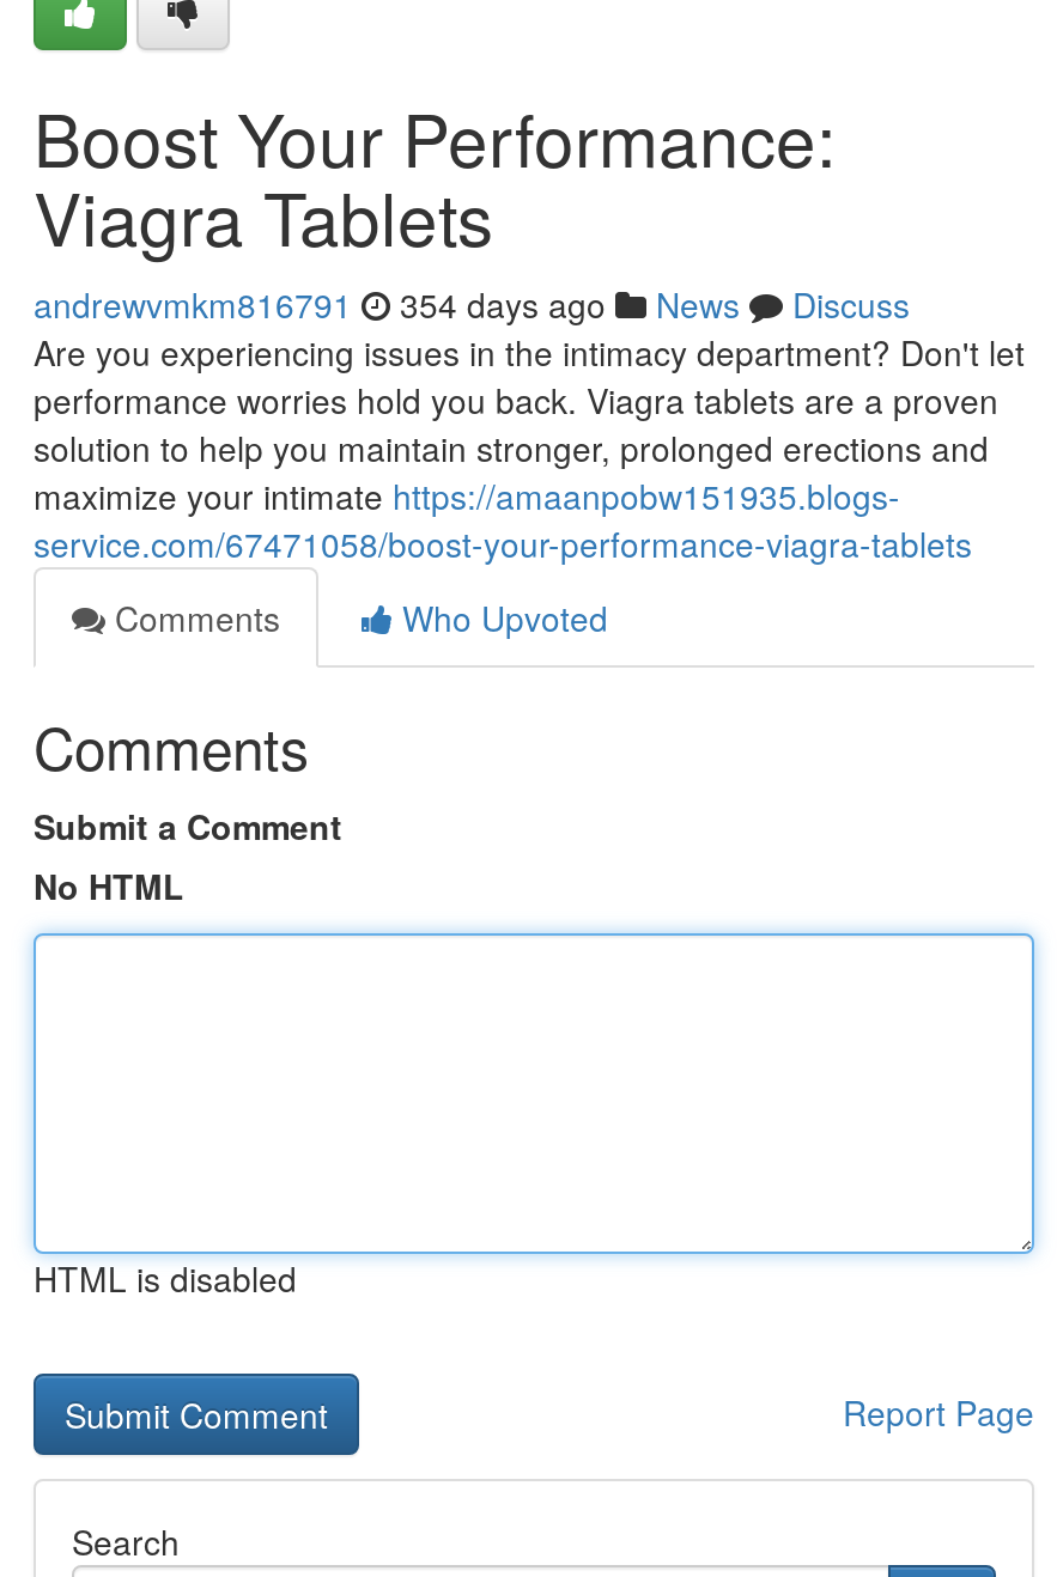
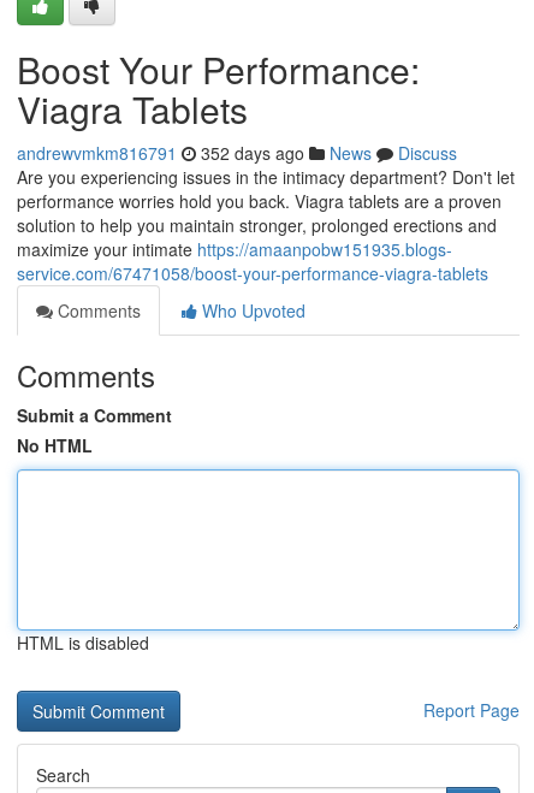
[34,280,910,328] andrewvmkm816791 354 days ago News Discuss -> [17,141,457,165] andrewvmkm816791 352 days ago News Discuss

